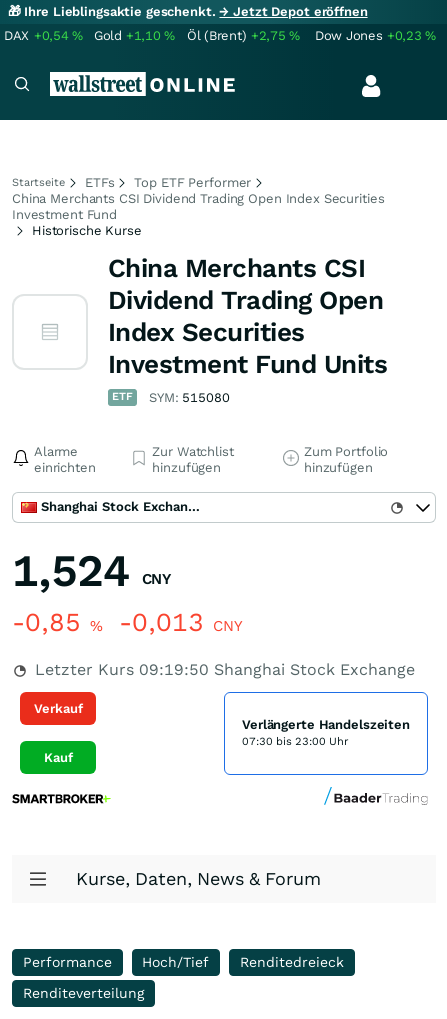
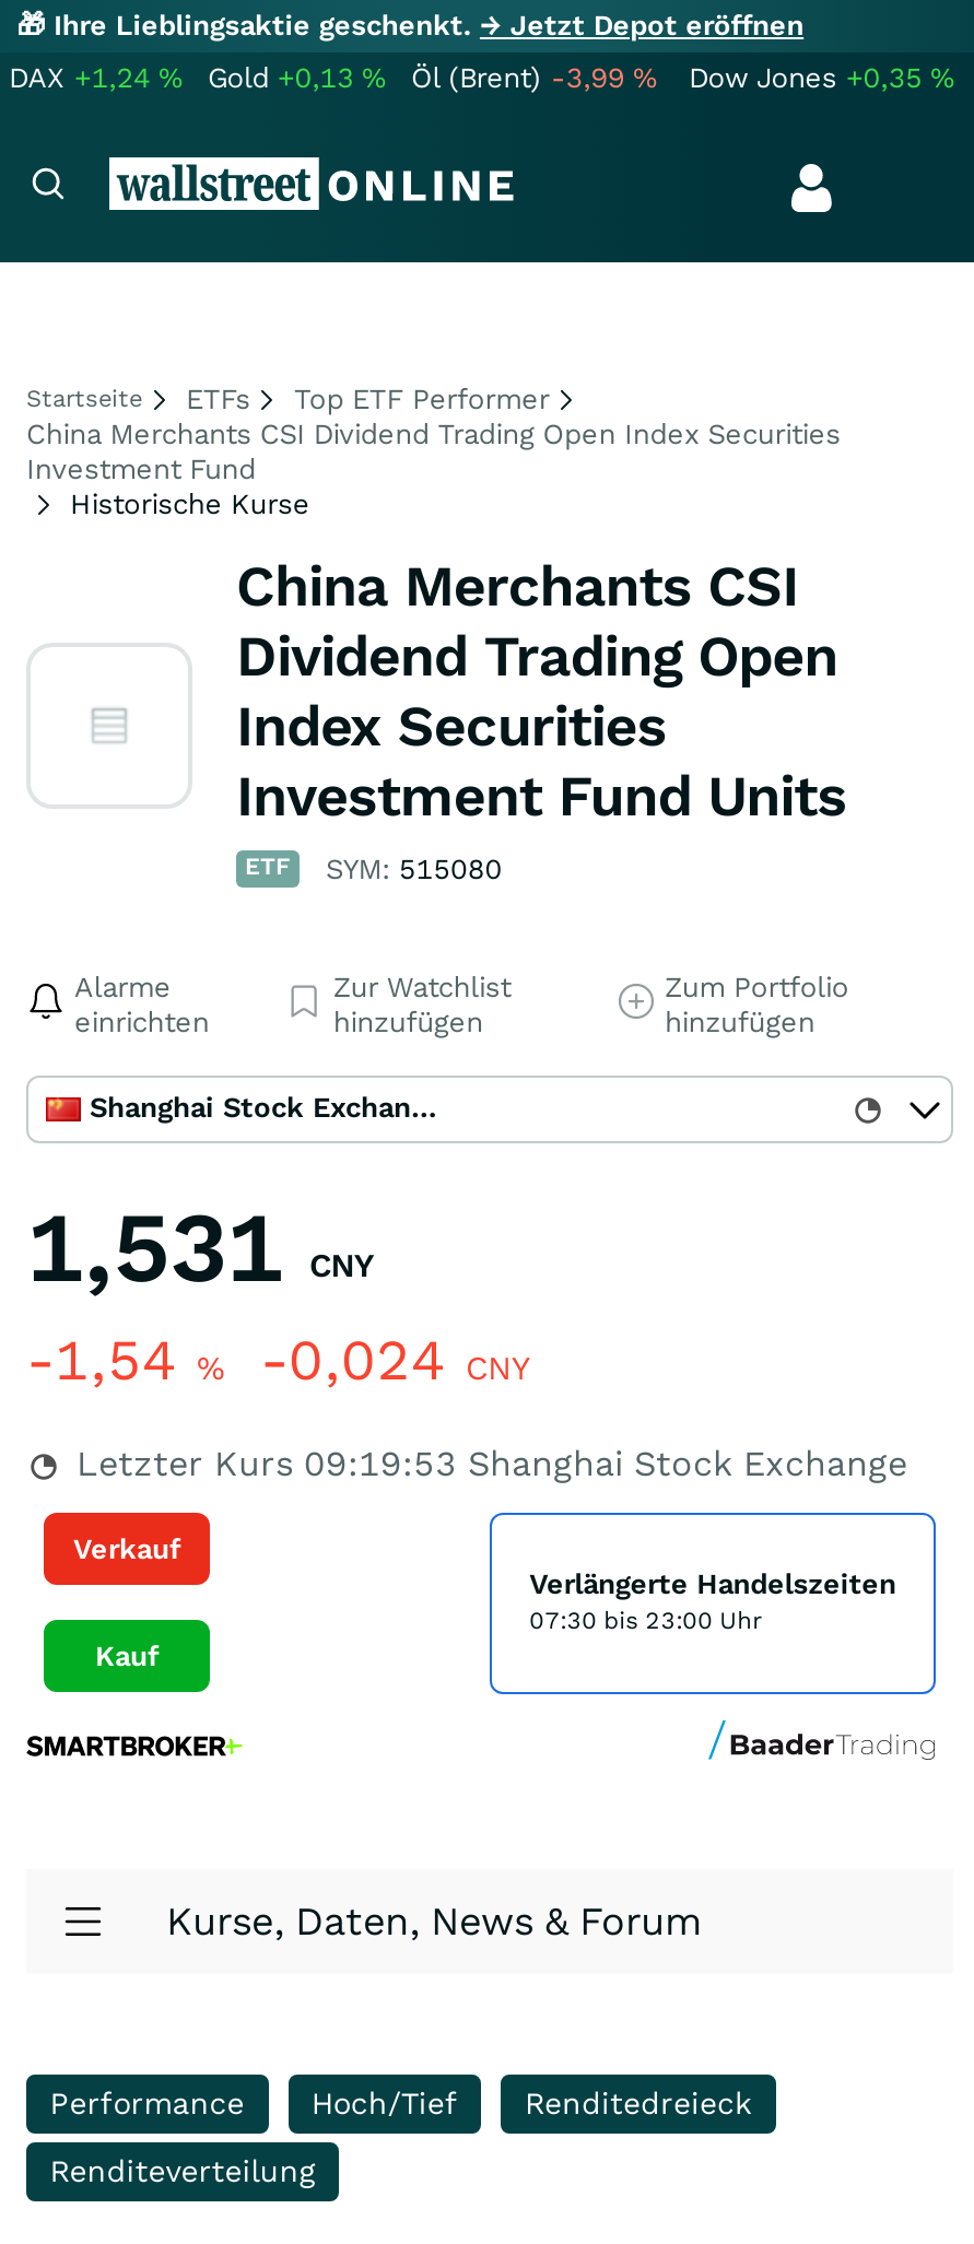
[4,28,83,43] DAX +0,54% -> [9,61,182,94] DAX +1,24%
[94,28,175,43] Gold +1,10% -> [208,61,385,94] Gold +0,13%
[187,28,300,43] Öl (Brent) +2,75% -> [411,61,656,94] Öl (Brent) -3,99%
[315,28,436,43] Dow Jones +0,23% -> [689,61,954,94] Dow Jones +0,35%
[12,544,171,597] 1,524 CNY -> [26,1189,373,1305] 1,531 CNY
[12,607,243,637] -0,85% -0,013 CNY -> [26,1327,531,1393] -1,54% -0,024 CNY
[30,660,415,679] Letzter Kurs 09:19:50 Shanghai Stock Exchange -> [66,1443,907,1484] Letzter Kurs 09:19:53 Shanghai Stock Exchange

